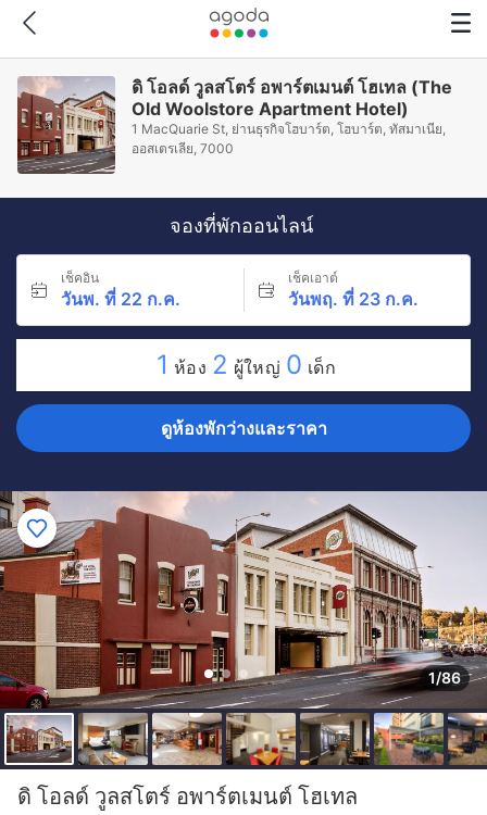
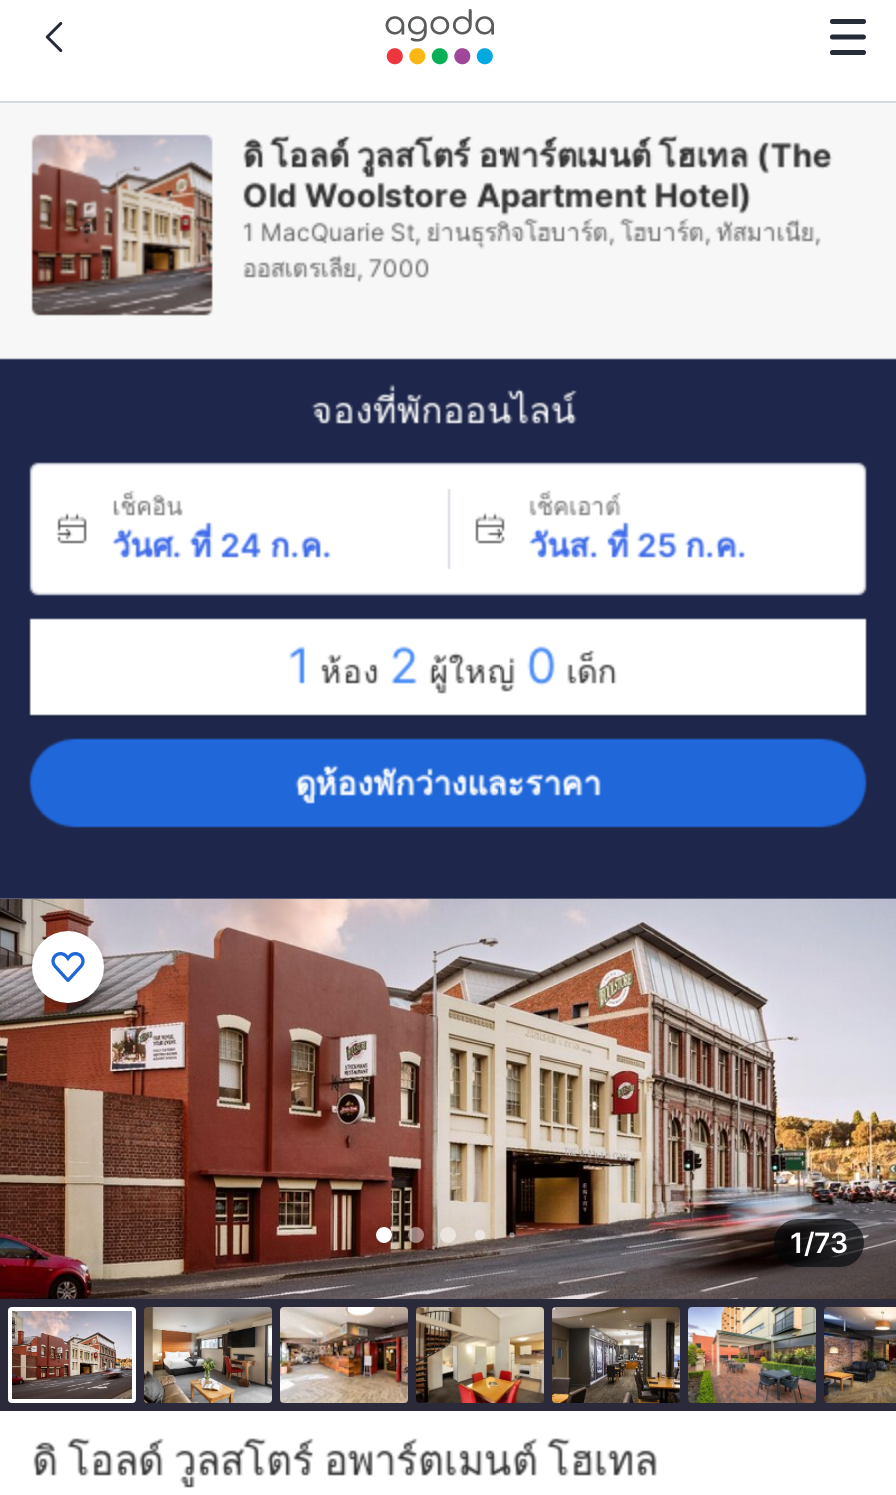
[61,288,180,310] วันพ. ที่ 22 ก.ค. -> [112,525,332,565] วันศ. ที่ 24 ก.ค.
[288,288,418,310] วันพฤ. ที่ 23 ก.ค. -> [529,525,747,565] วันส. ที่ 25 ก.ค.
[428,669,461,687] 1/86 -> [790,1225,848,1259] 1/73

